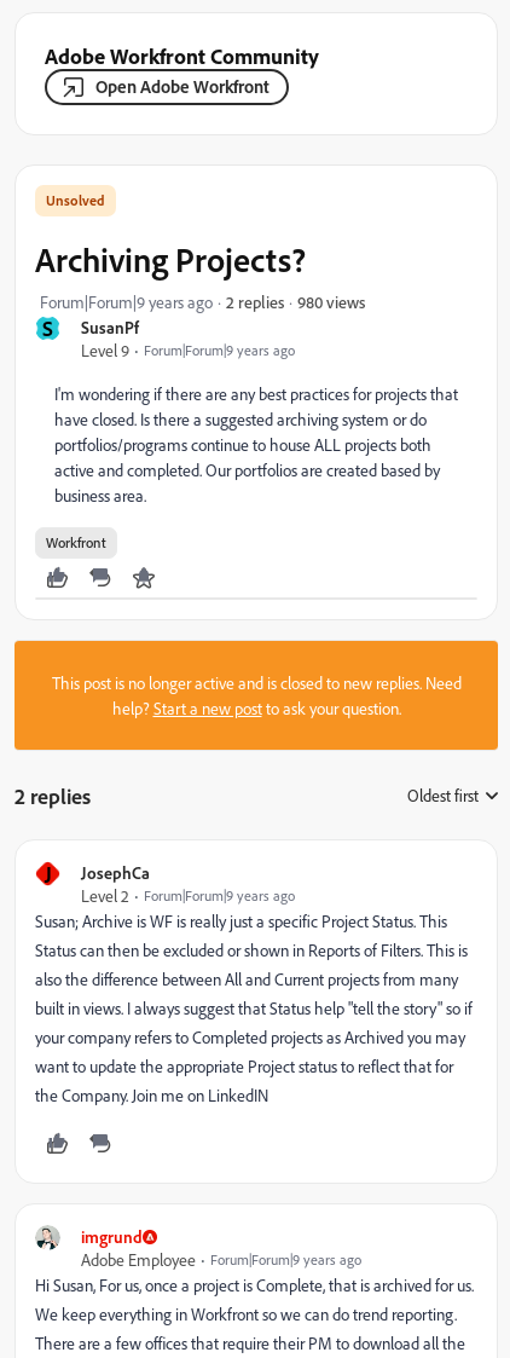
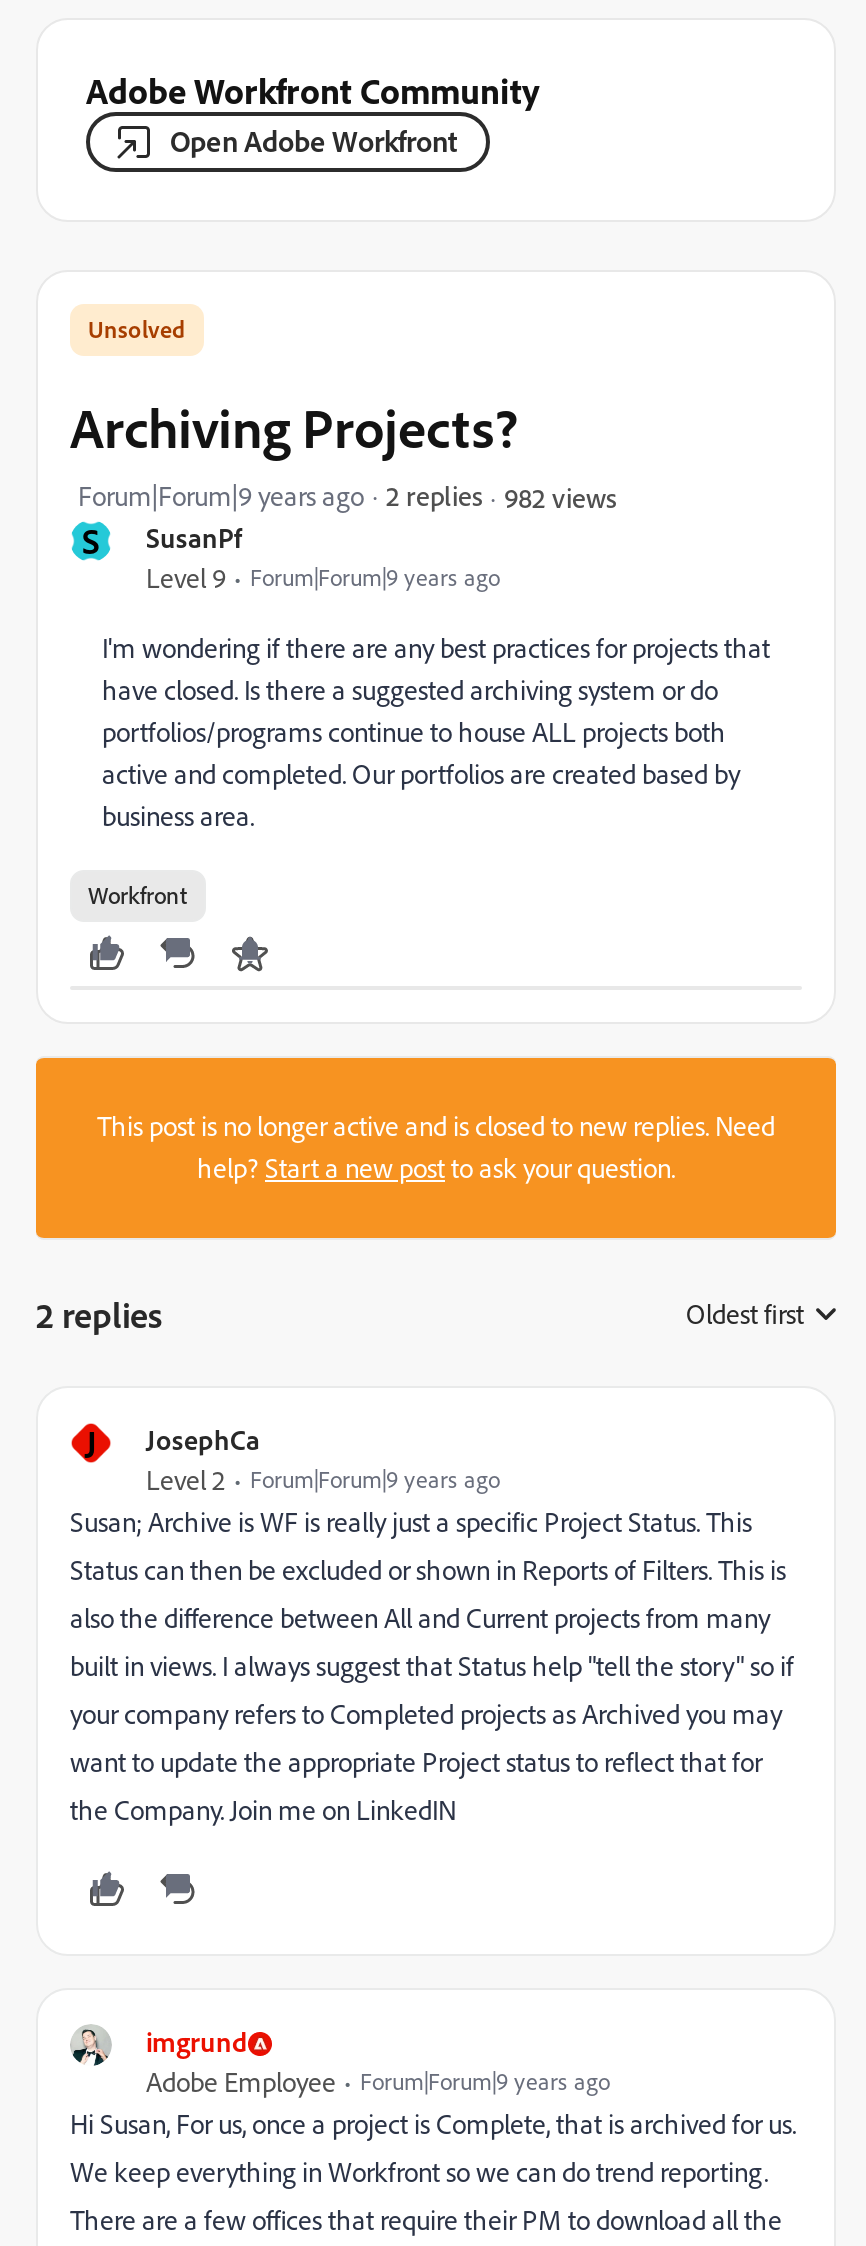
[297,291,365,311] 980 views -> [504,479,616,513] 982 views

